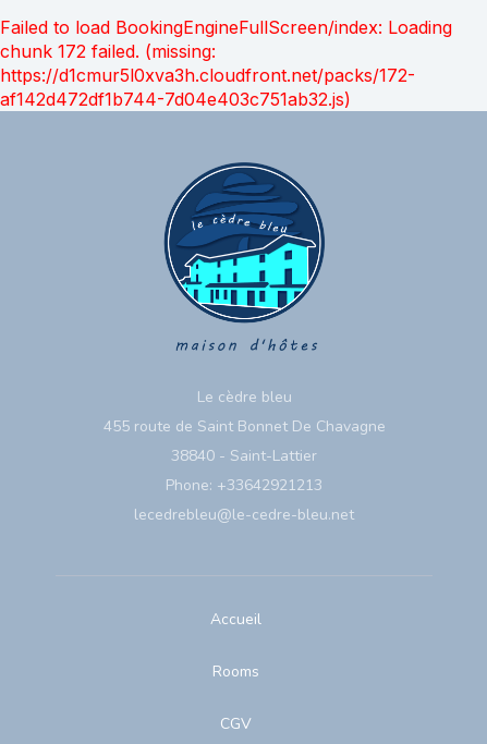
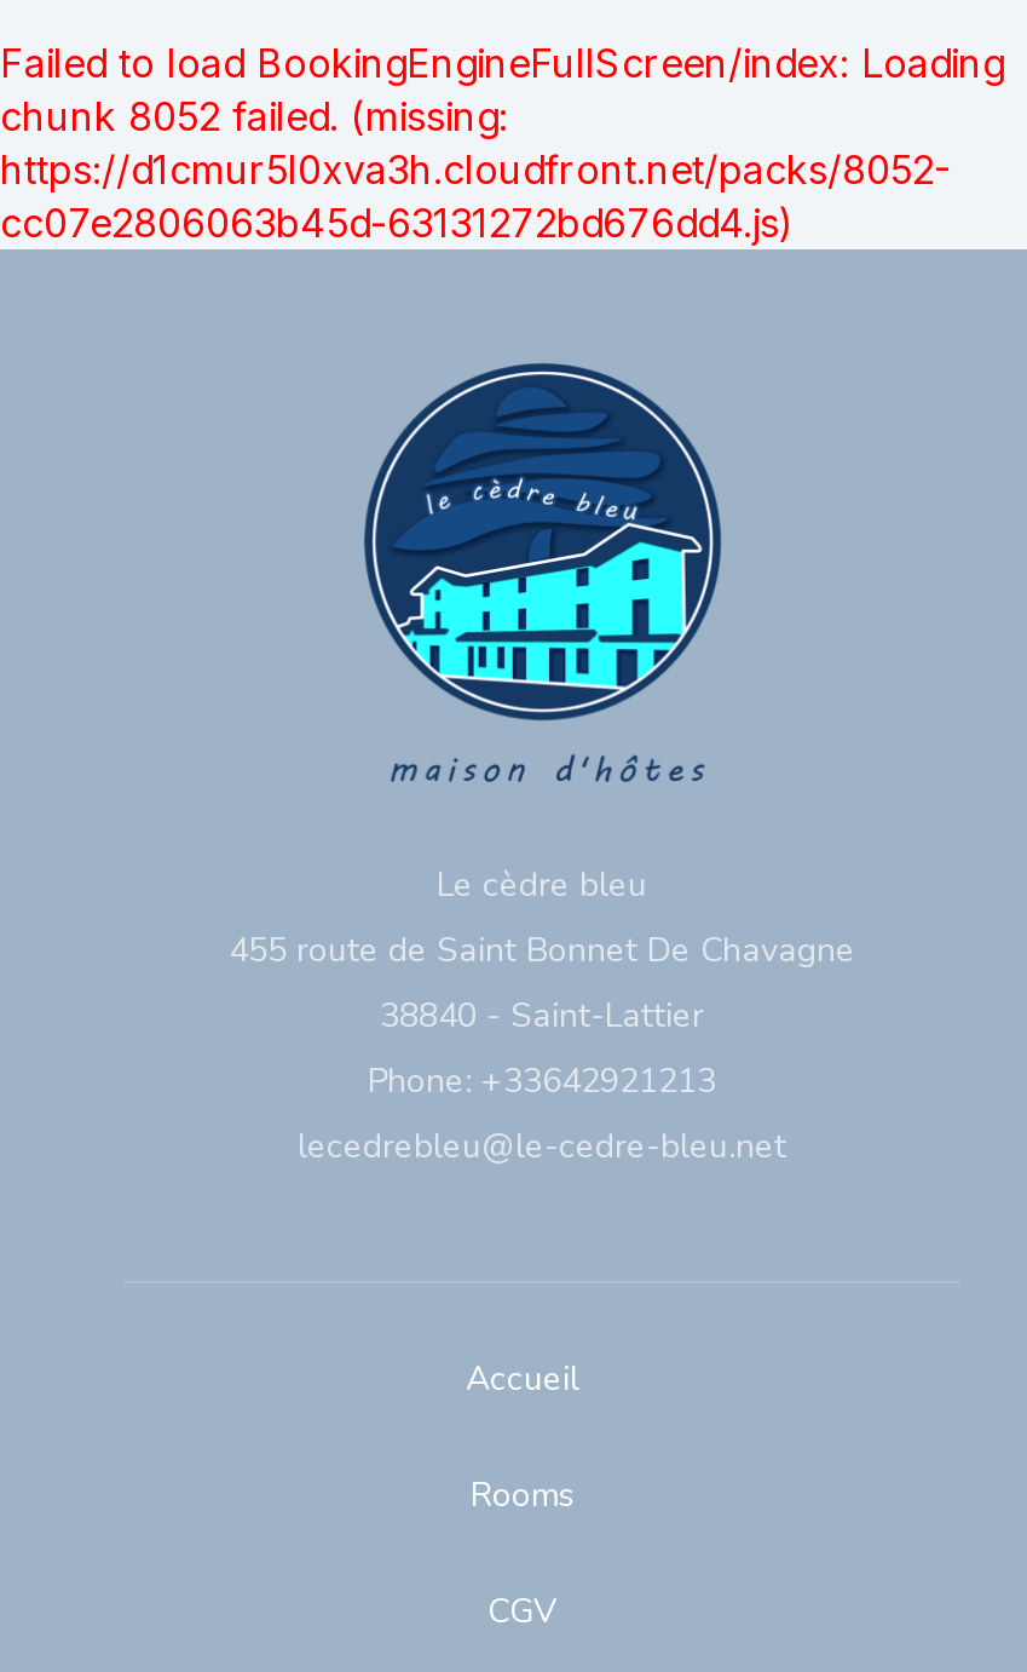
[0,40,415,110] chunk 172 failed. (missing: | https://d1cmur5l0xva3h.cloudfront.net/packs/172- | af142d472df1b744-7d04e403c751ab32.js) -> [0,92,951,247] chunk 8052 failed. (missing: | https://d1cmur5l0xva3h.cloudfront.net/packs/8052- | cc07e2806063b45d-63131272bd676dd4.js)

